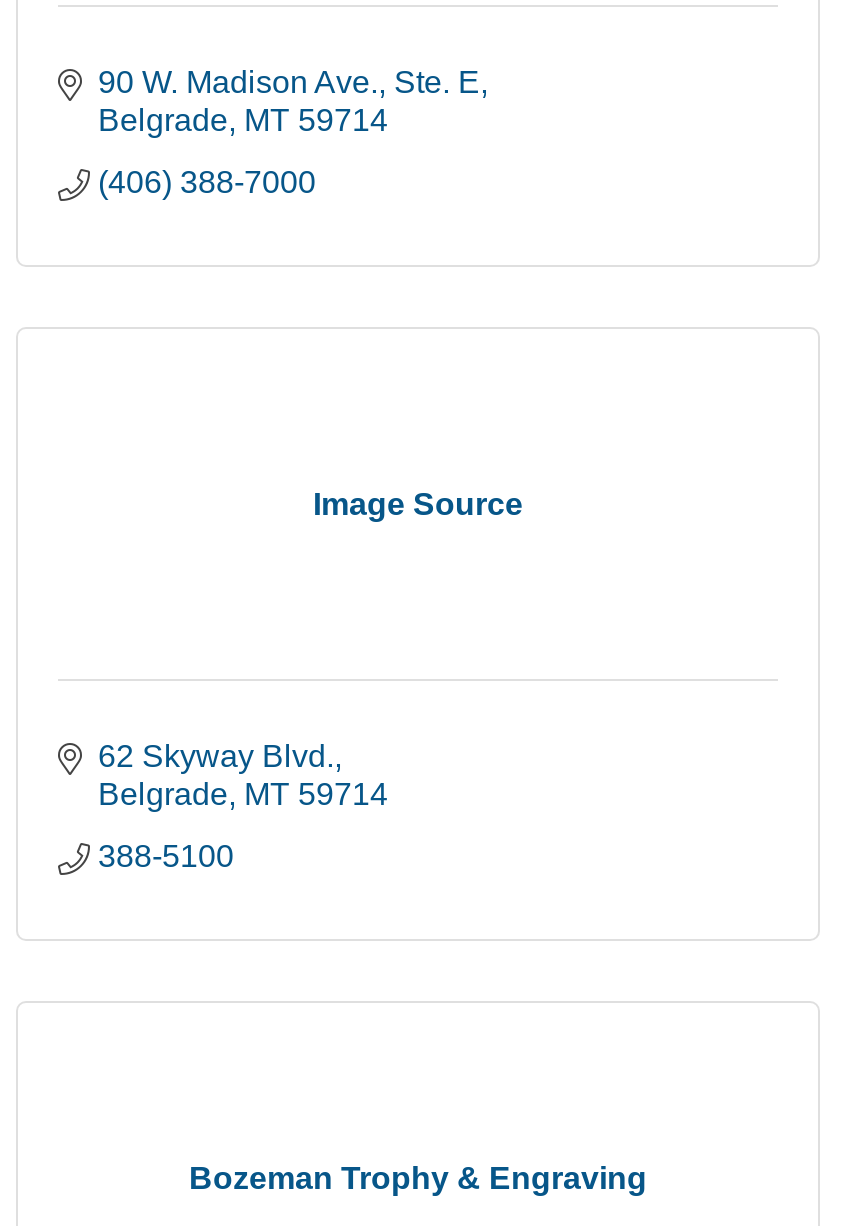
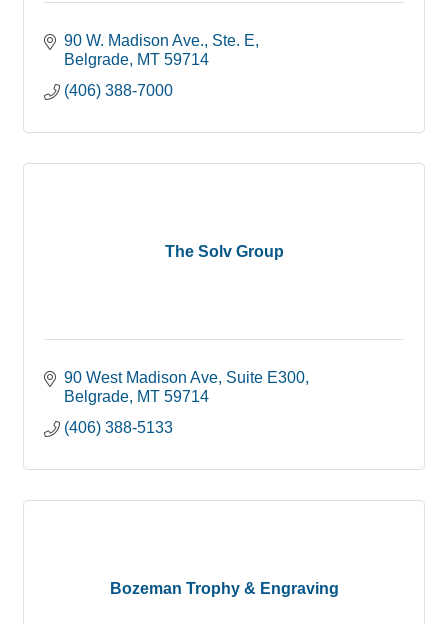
[313,486,523,520] Image Source -> [164,242,283,259] The Solv Group
[98,739,334,773] 62 Skyway Blvd. -> [64,369,305,386] 90 West Madison Ave Suite E300
[98,839,234,873] 388-5100 -> [64,419,173,436] (406) 388-5133

